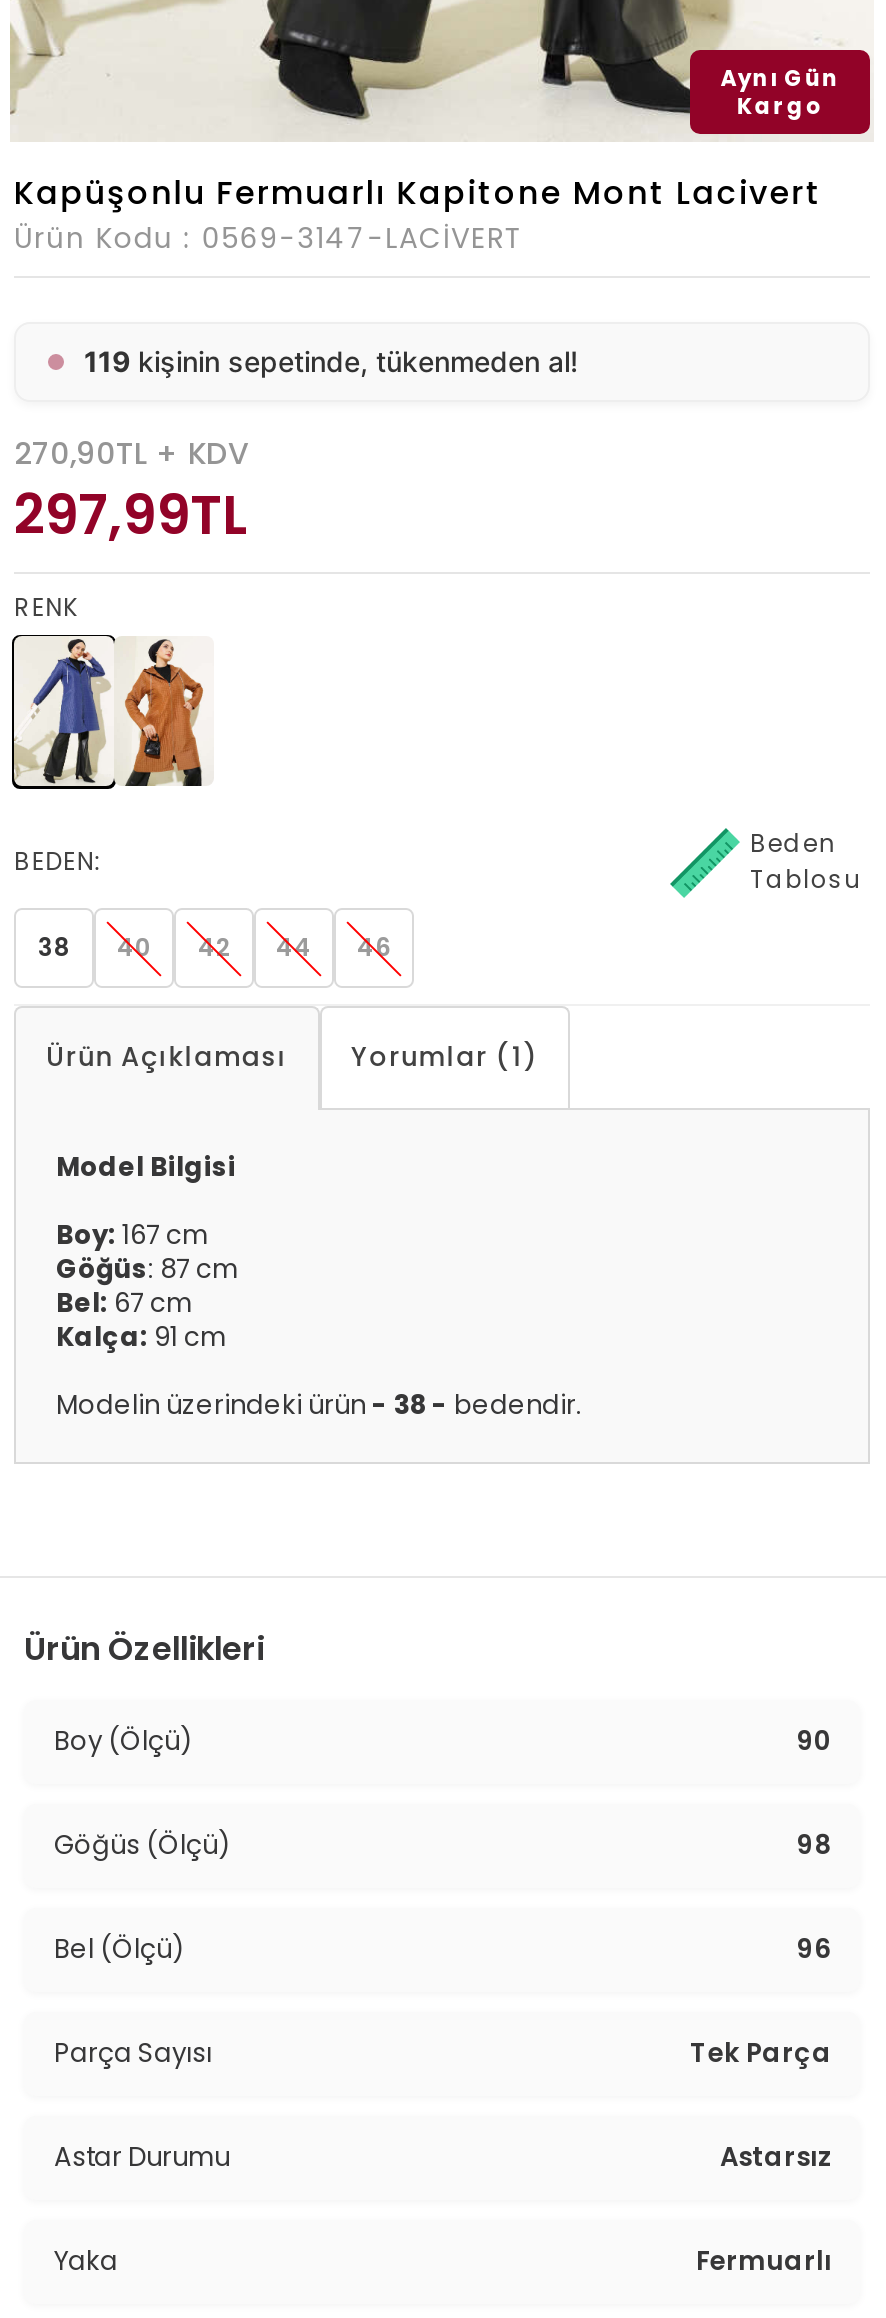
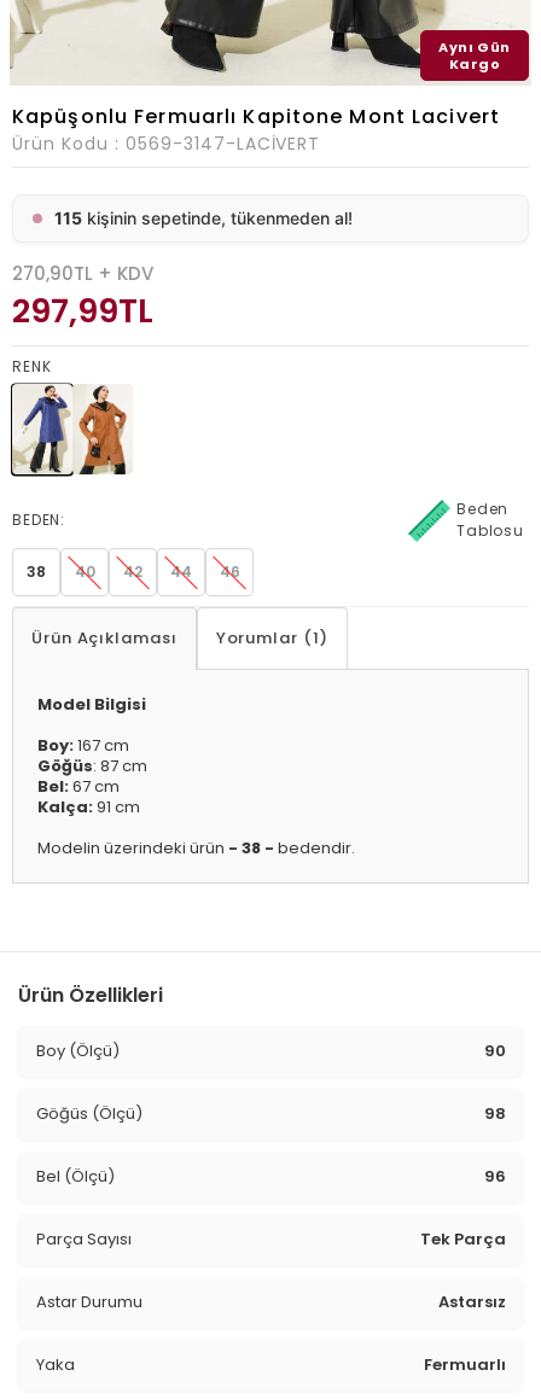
[84,344,578,378] 119 kişinin sepetinde, tükenmeden al! -> [54,208,353,228] 115 kişinin sepetinde, tükenmeden al!

